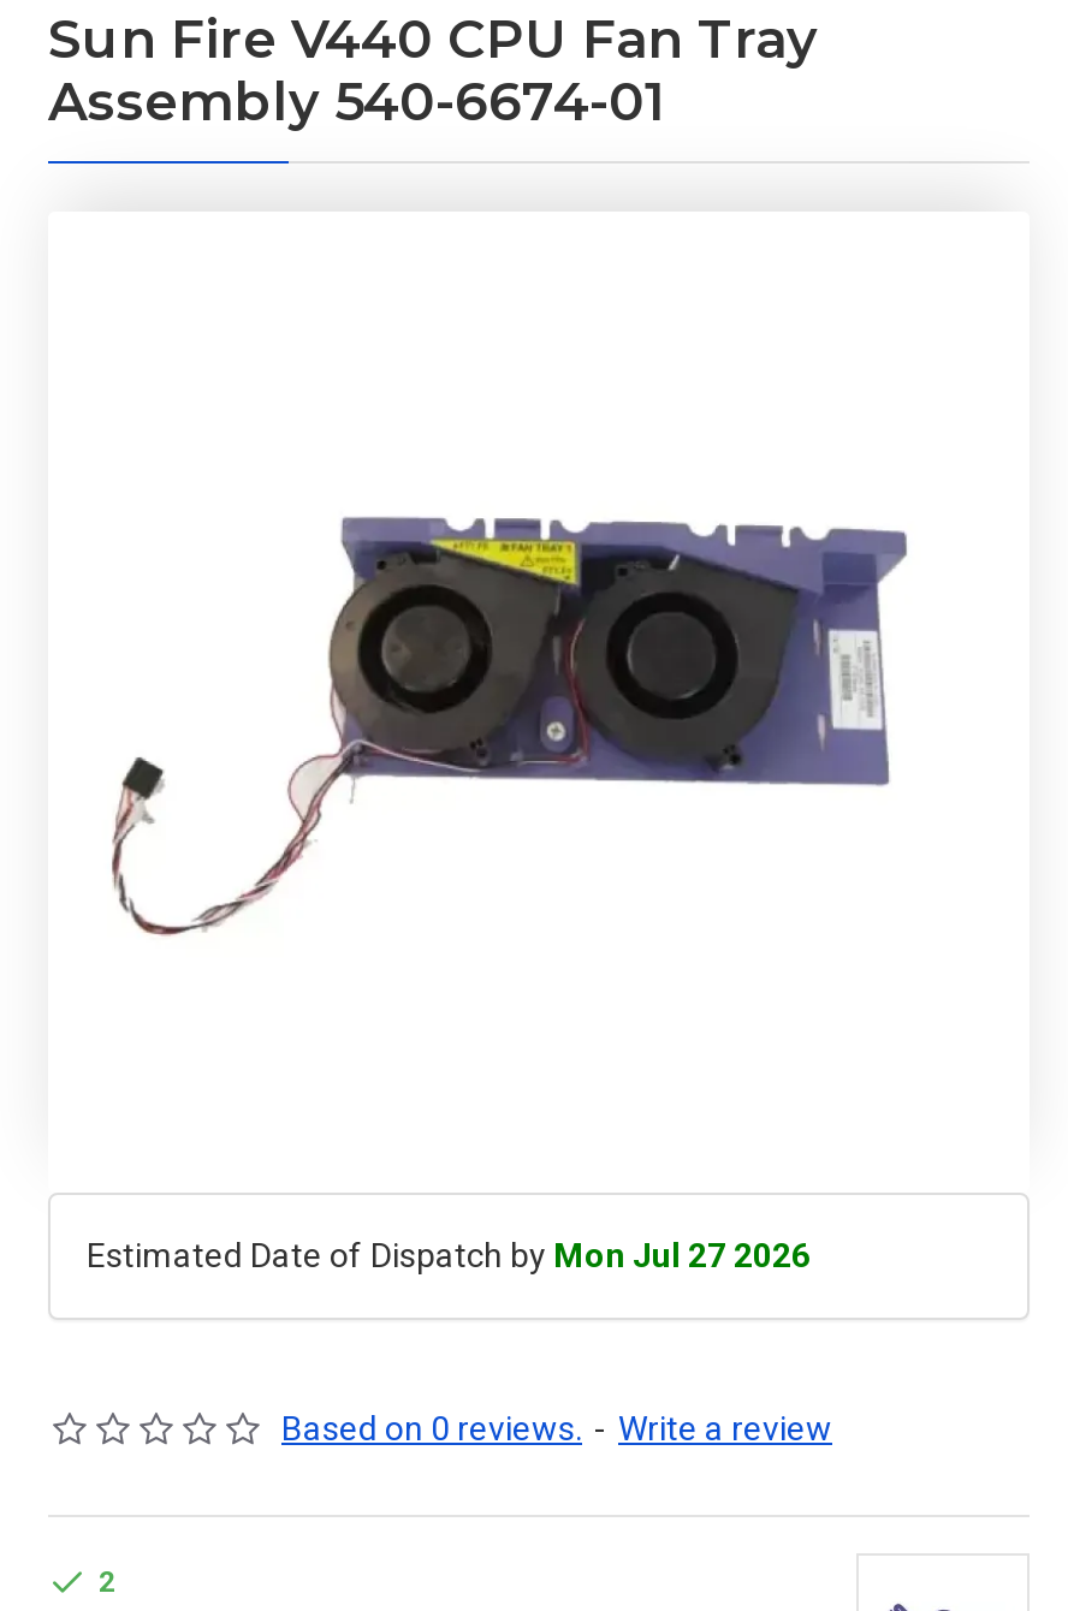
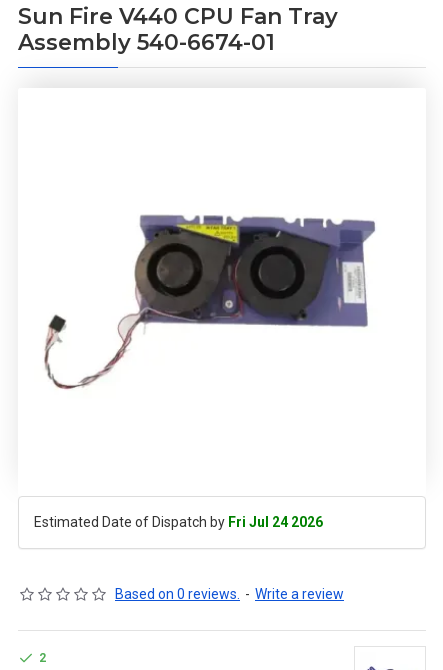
[87,1236,811,1274] Estimated Date of Dispatch by Mon Jul 27 2026 -> [34,514,323,530] Estimated Date of Dispatch by Fri Jul 24 2026

